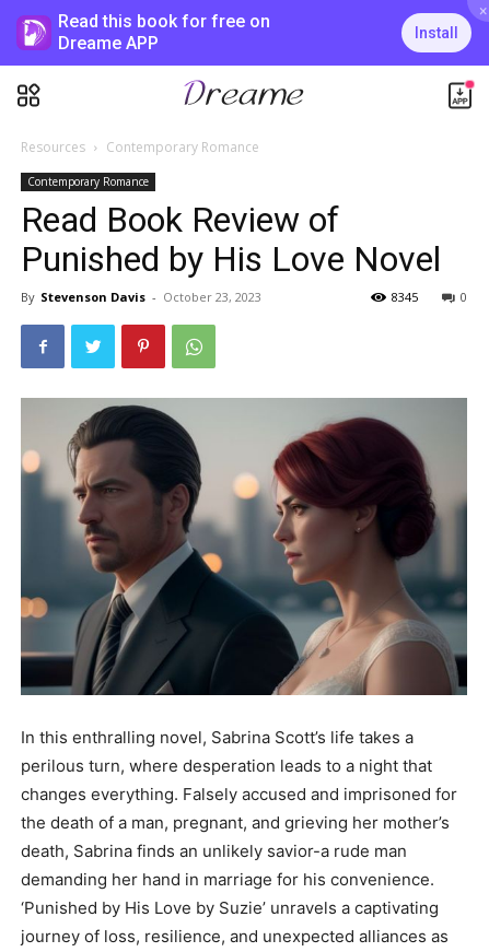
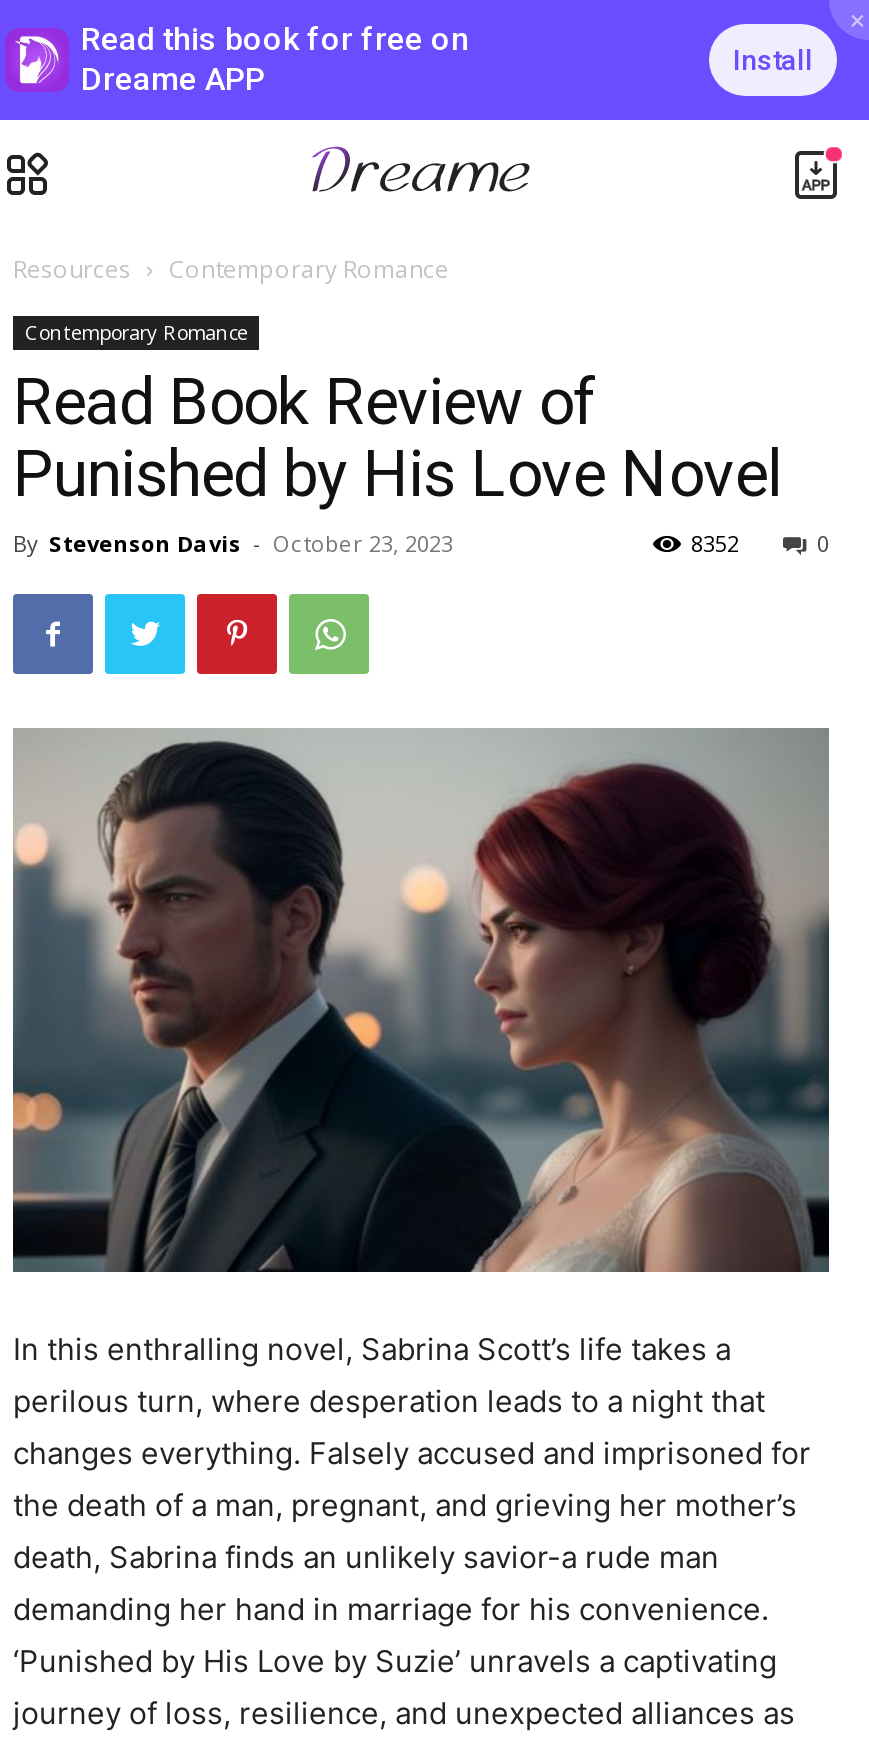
[392,289,418,305] 8345 -> [691,528,739,558] 8352

